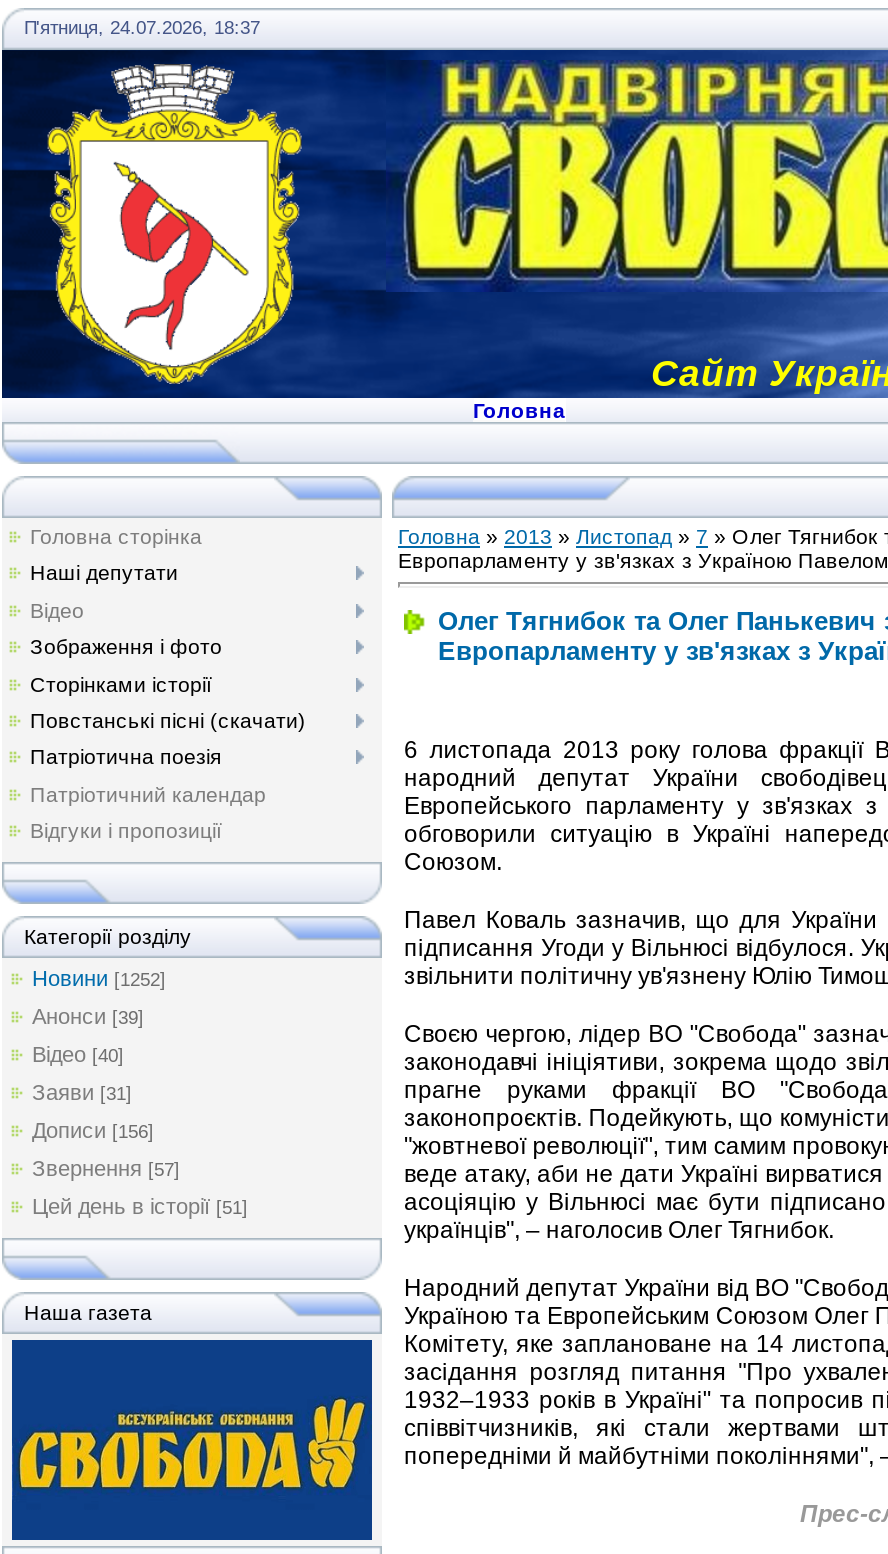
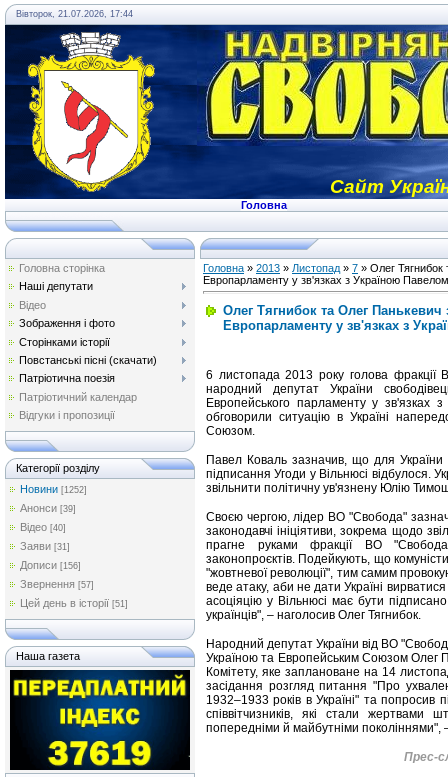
[24,18,260,38] П'ятниця, 24.07.2026, 18:37 -> [16,9,133,19] Вівторок, 21.07.2026, 17:44
[10,1338,374,1542] [image] -> [9,669,191,771] [image]

